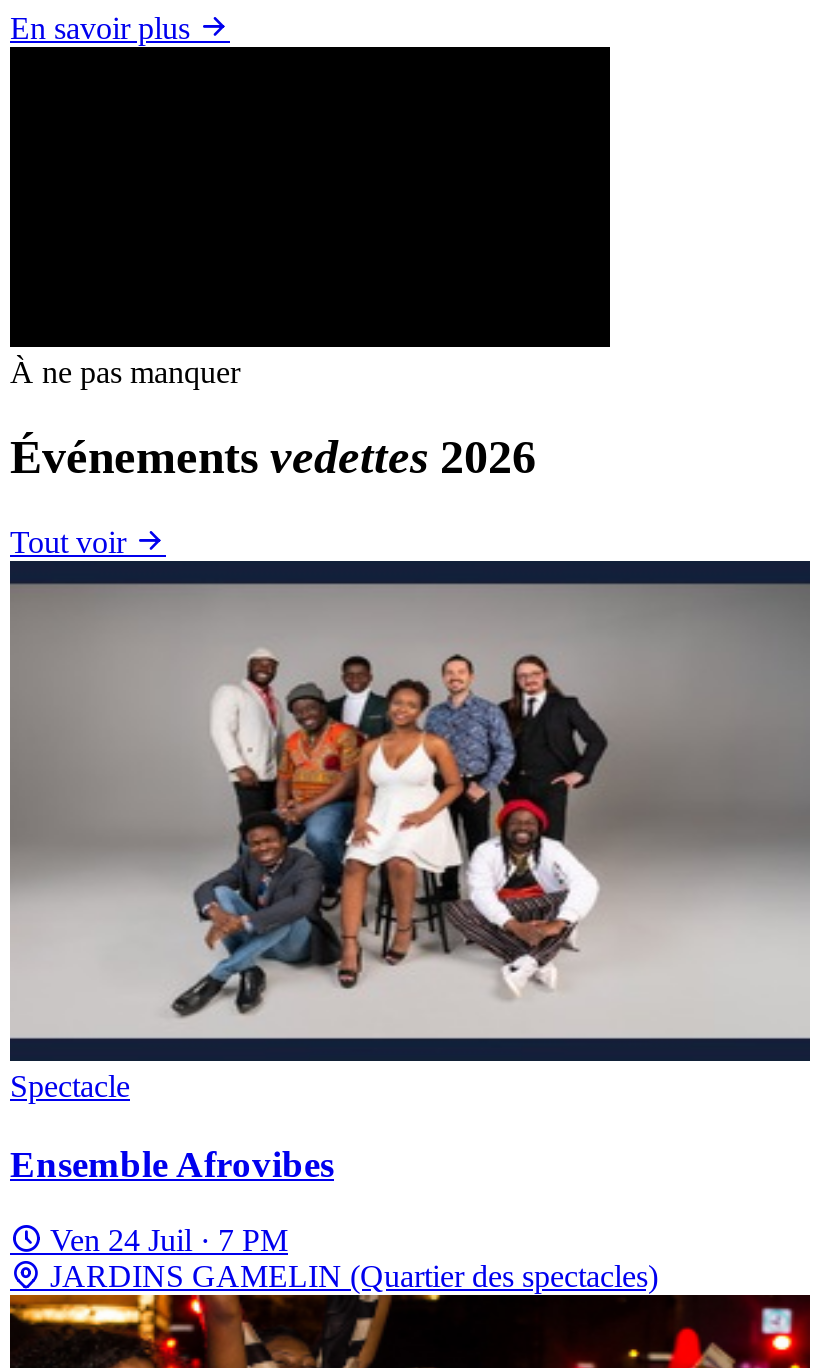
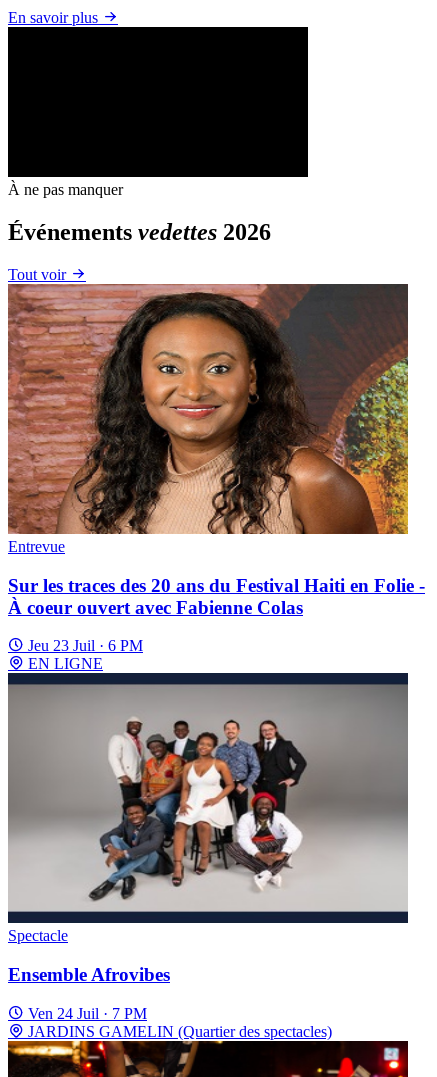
none -> [7,283,425,672] [image] | Entrevue | Sur les traces des 20 ans du Festival Haiti en Folie - | À coeur ouvert avec Fabienne Colas | Jeu 23 Juil · 6 PM | EN LIGNE

